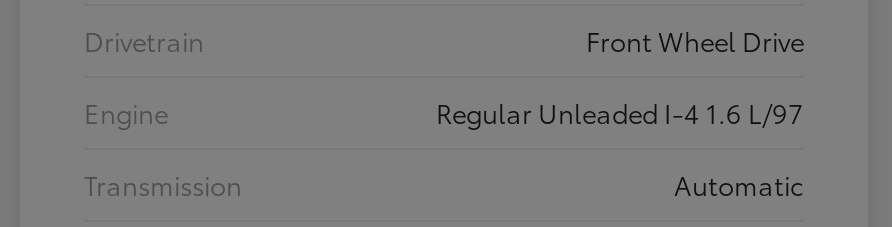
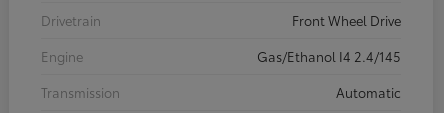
[436,93,804,129] Regular Unleaded I-4 1.6 L/97 -> [257,47,401,65] Gas/Ethanol I4 2.4/145

